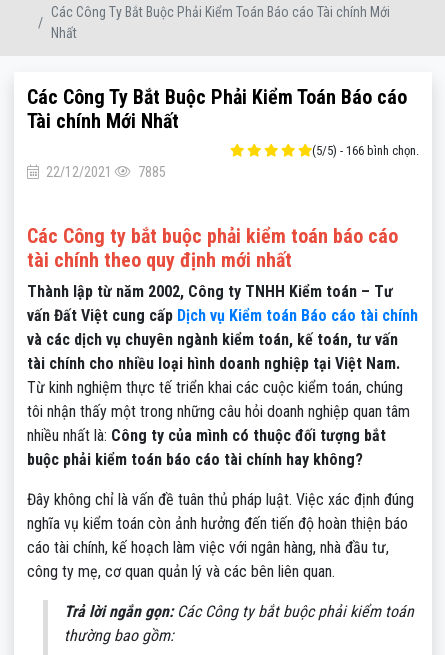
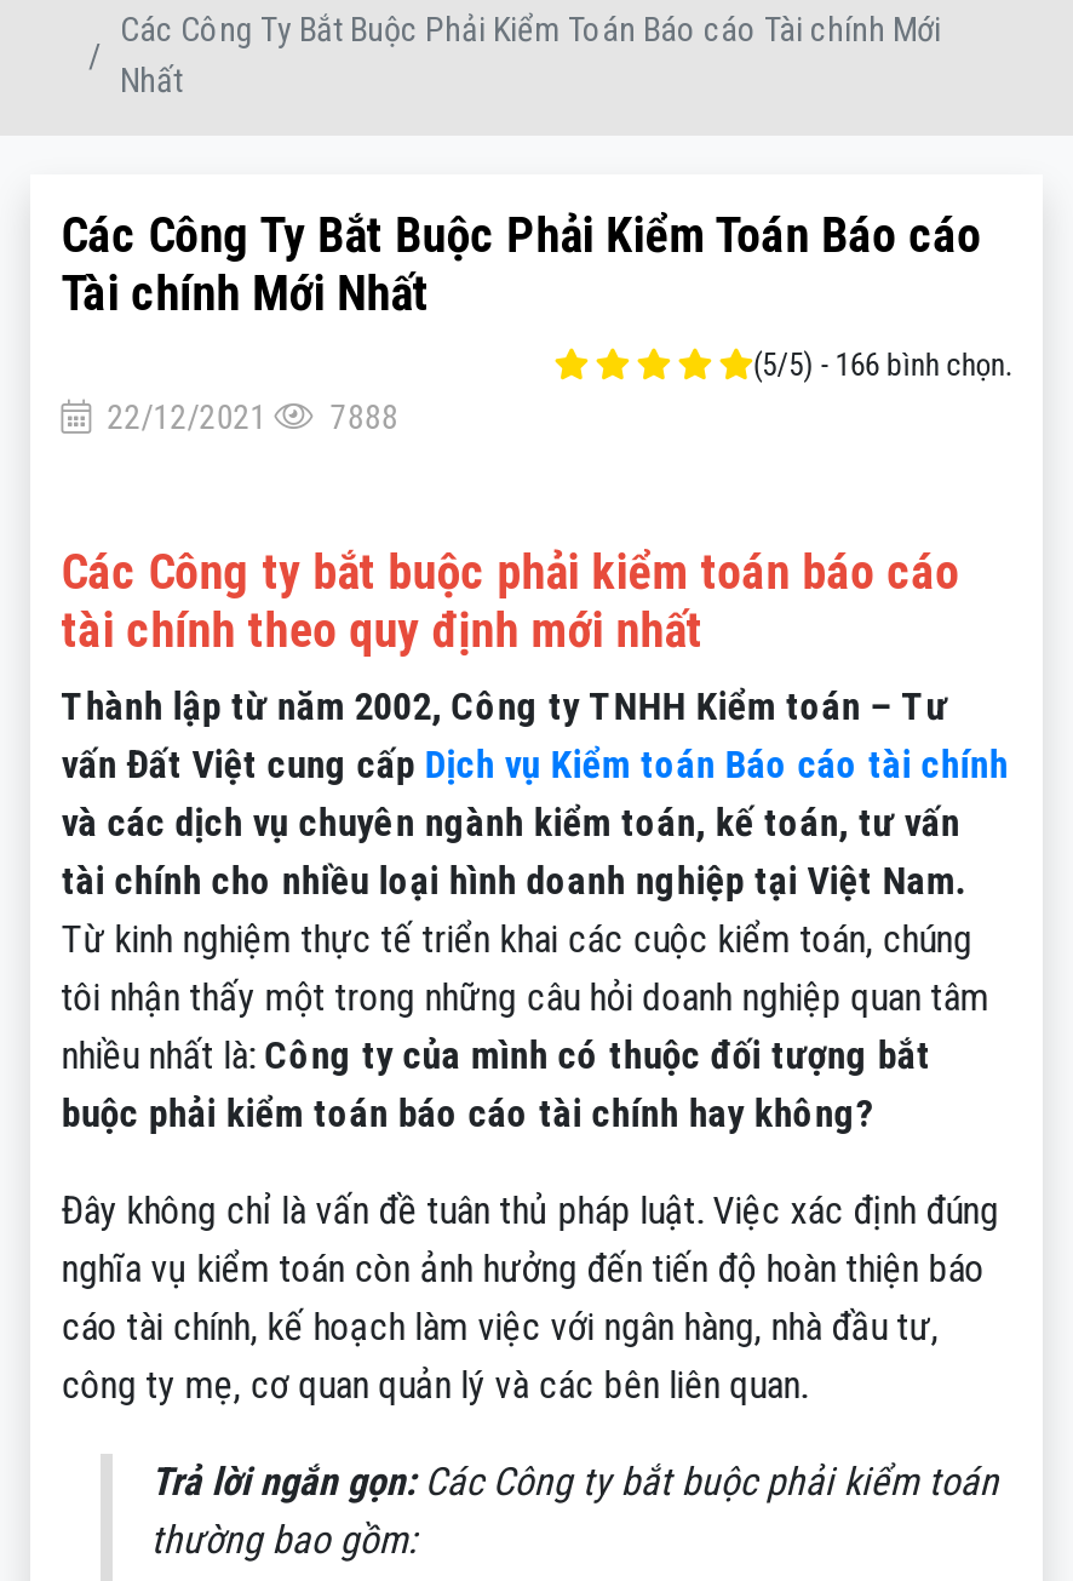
[43,164,166,180] 22/12/2021 7885 -> [100,397,398,436] 22/12/2021 7888

